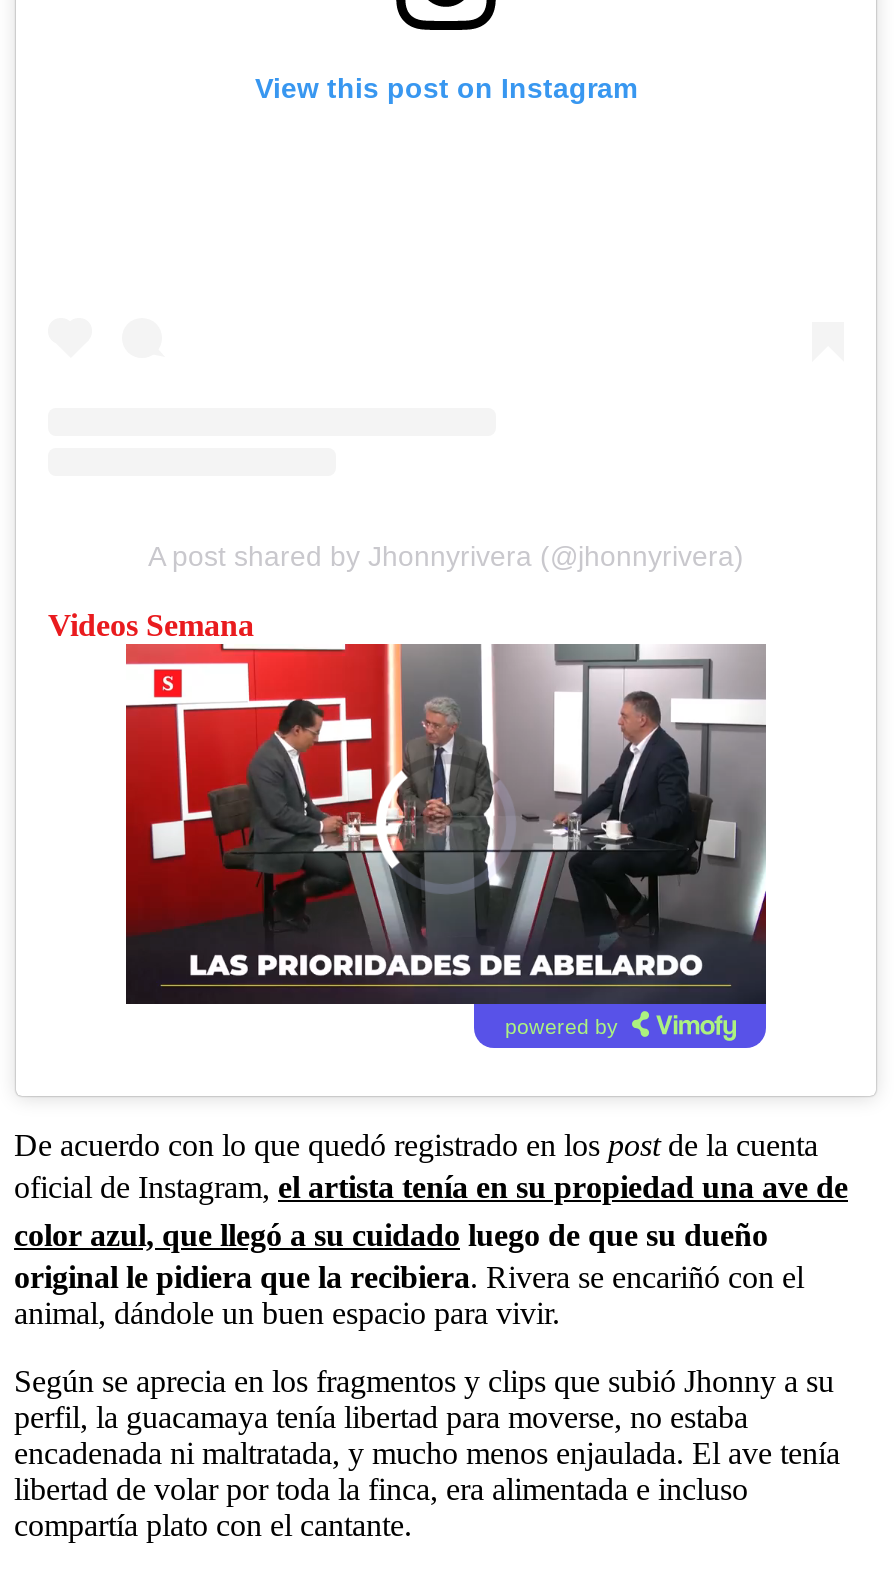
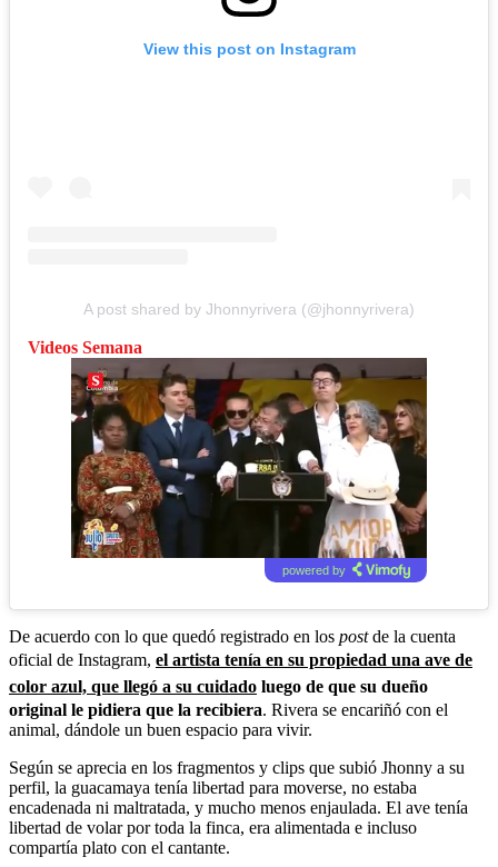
[124,642,768,1006] [image] -> [70,357,428,559] [image]

